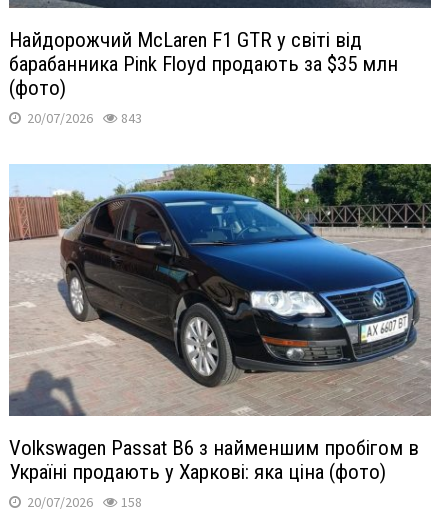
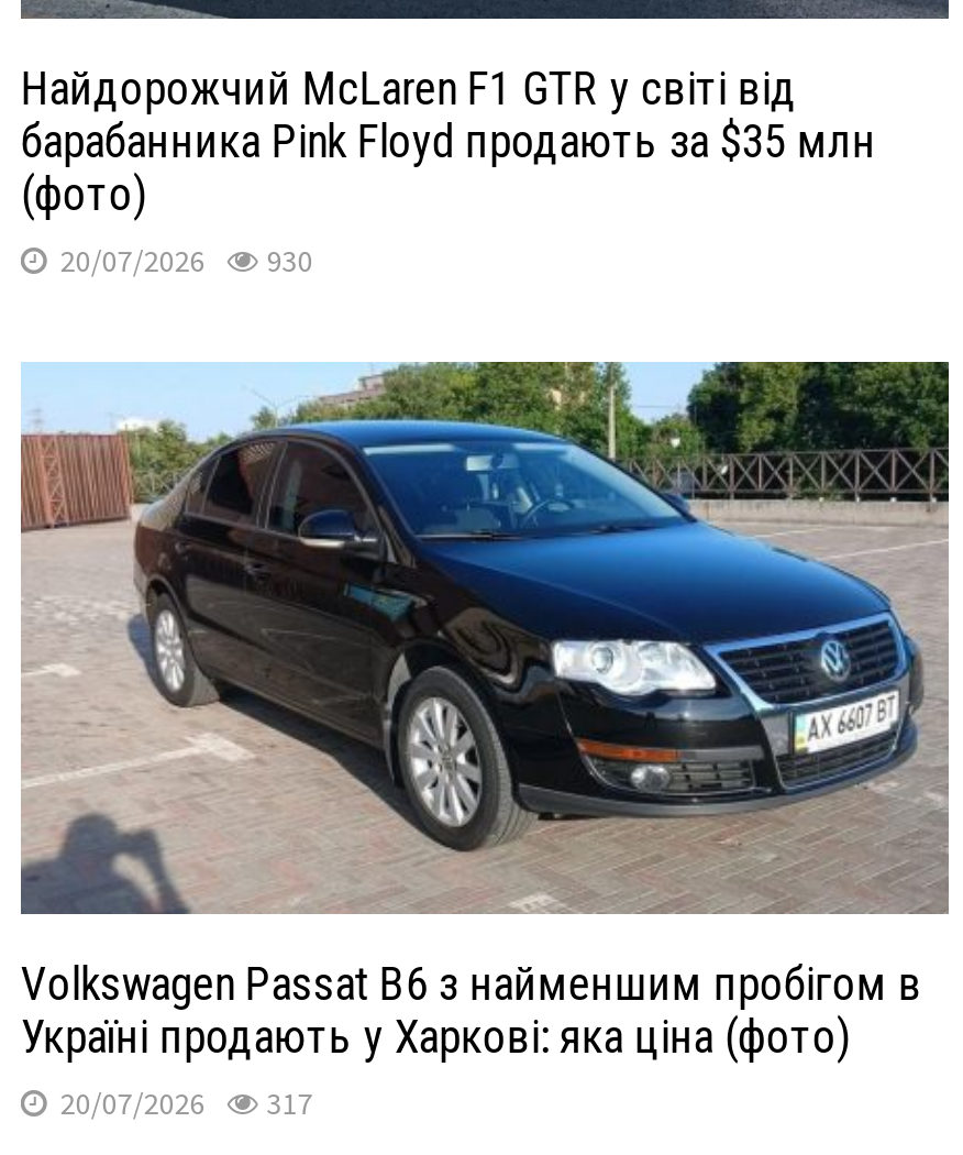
[27,109,142,127] 20/07/2026 843 -> [60,240,313,280] 20/07/2026 930
[27,493,142,511] 20/07/2026 158 -> [60,1084,313,1124] 20/07/2026 317

